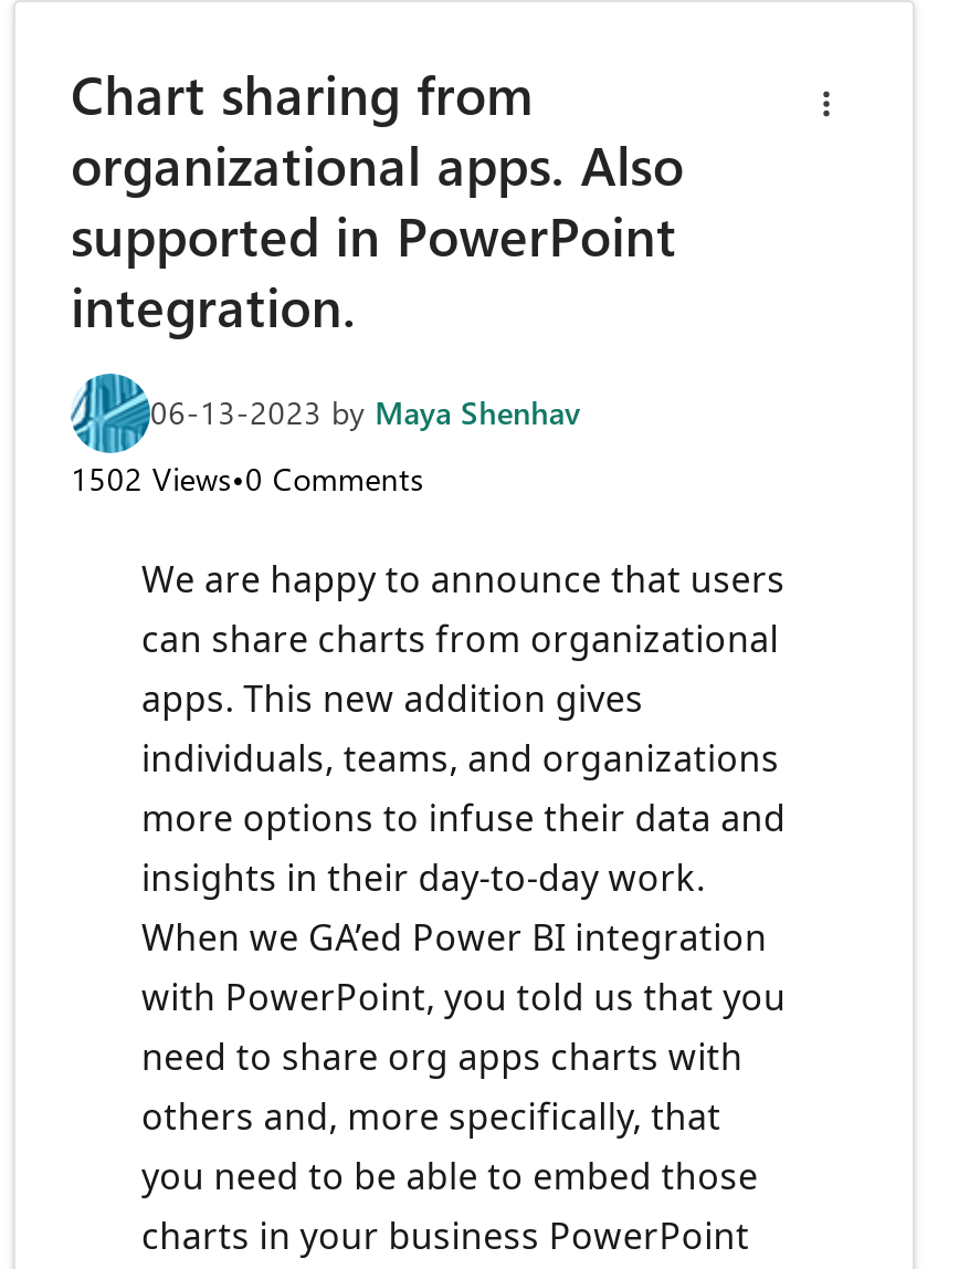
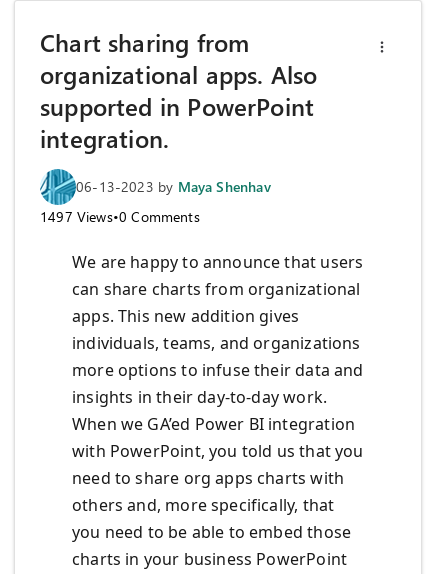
[71,459,424,501] 1502 Views•0 Comments -> [40,207,200,226] 1497 Views•0 Comments

